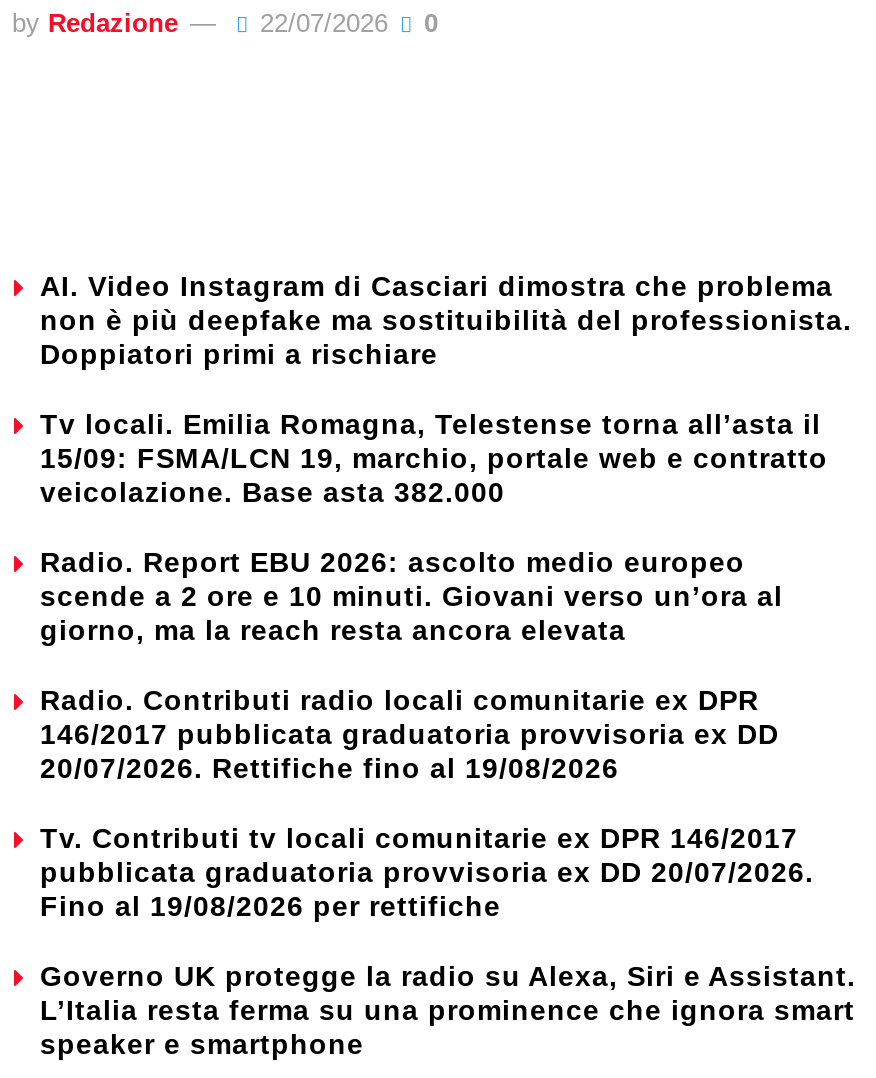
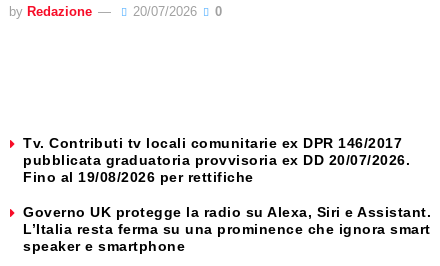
[252,8,438,38] 22/07/2026 0 -> [129,4,222,19] 20/07/2026 0
[40,270,852,784] AI. Video Instagram di Casciari dimostra che problema | non è più deepfake ma sostituibilità del professionista. | Doppiatori primi a rischiare | Tv locali. Emilia Romagna, Telestense torna all’asta il | 15/09: FSMA/LCN 19, marchio, portale web e contratto | veicolazione. Base asta 382.000 | Radio. Report EBU 2026: ascolto medio europeo | scende a 2 ore e 10 minuti. Giovani verso un’ora al | giorno, ma la reach resta ancora elevata | Radio. Contributi radio locali comunitarie ex DPR | 146/2017 pubblicata graduatoria provvisoria ex DD | 20/07/2026. Rettifiche fino al 19/08/2026 -> none

